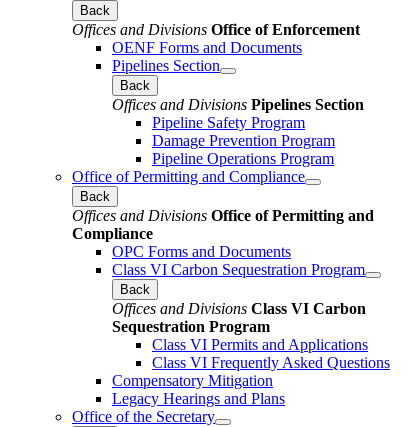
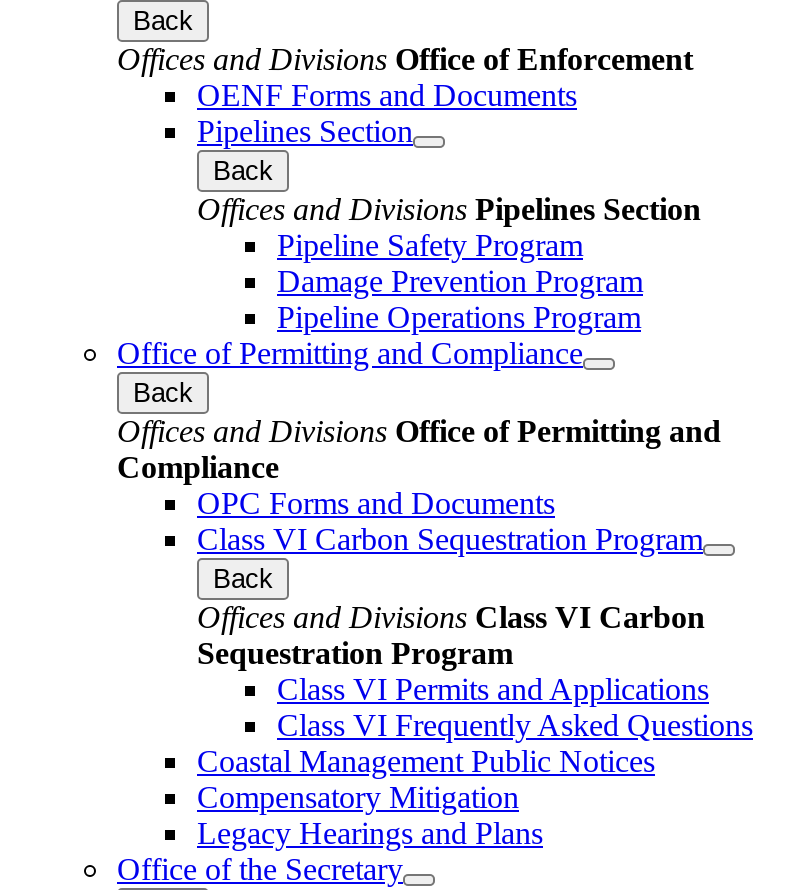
none -> [197,743,655,777] Coastal Management Public Notices

